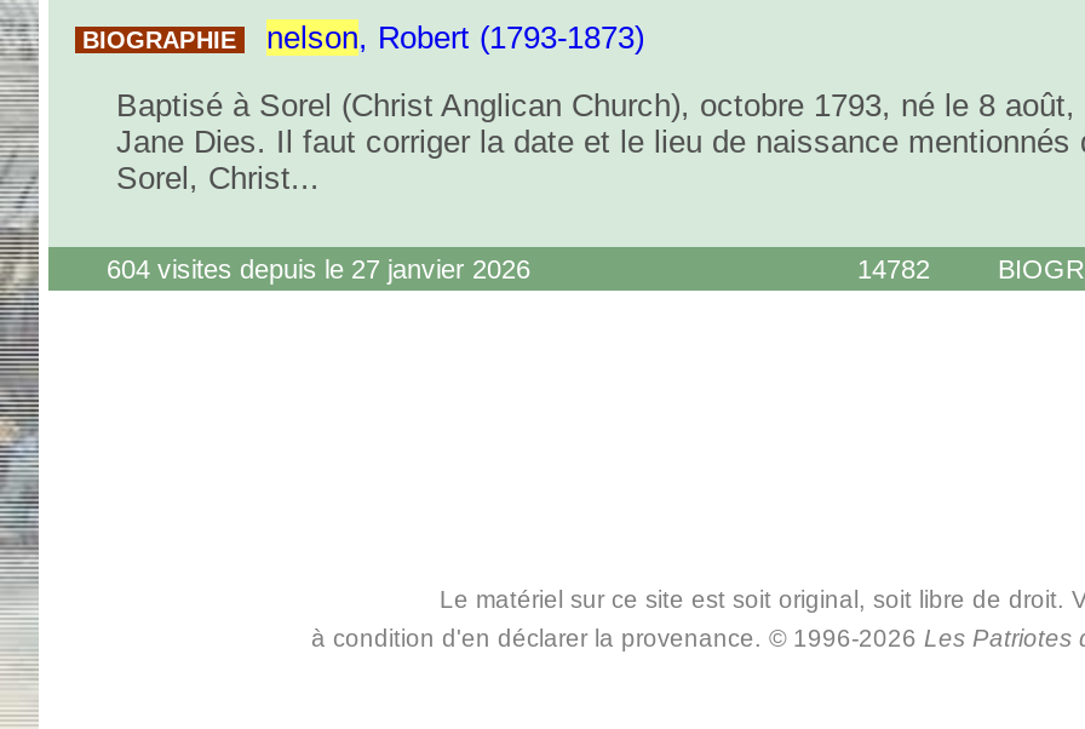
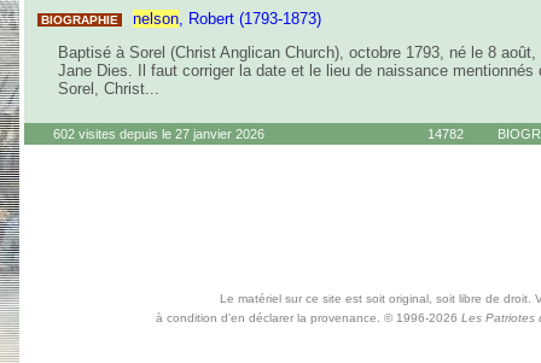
[107,254,530,283] 604 visites depuis le 27 janvier 2026 -> [53,127,264,141] 602 visites depuis le 27 janvier 2026

